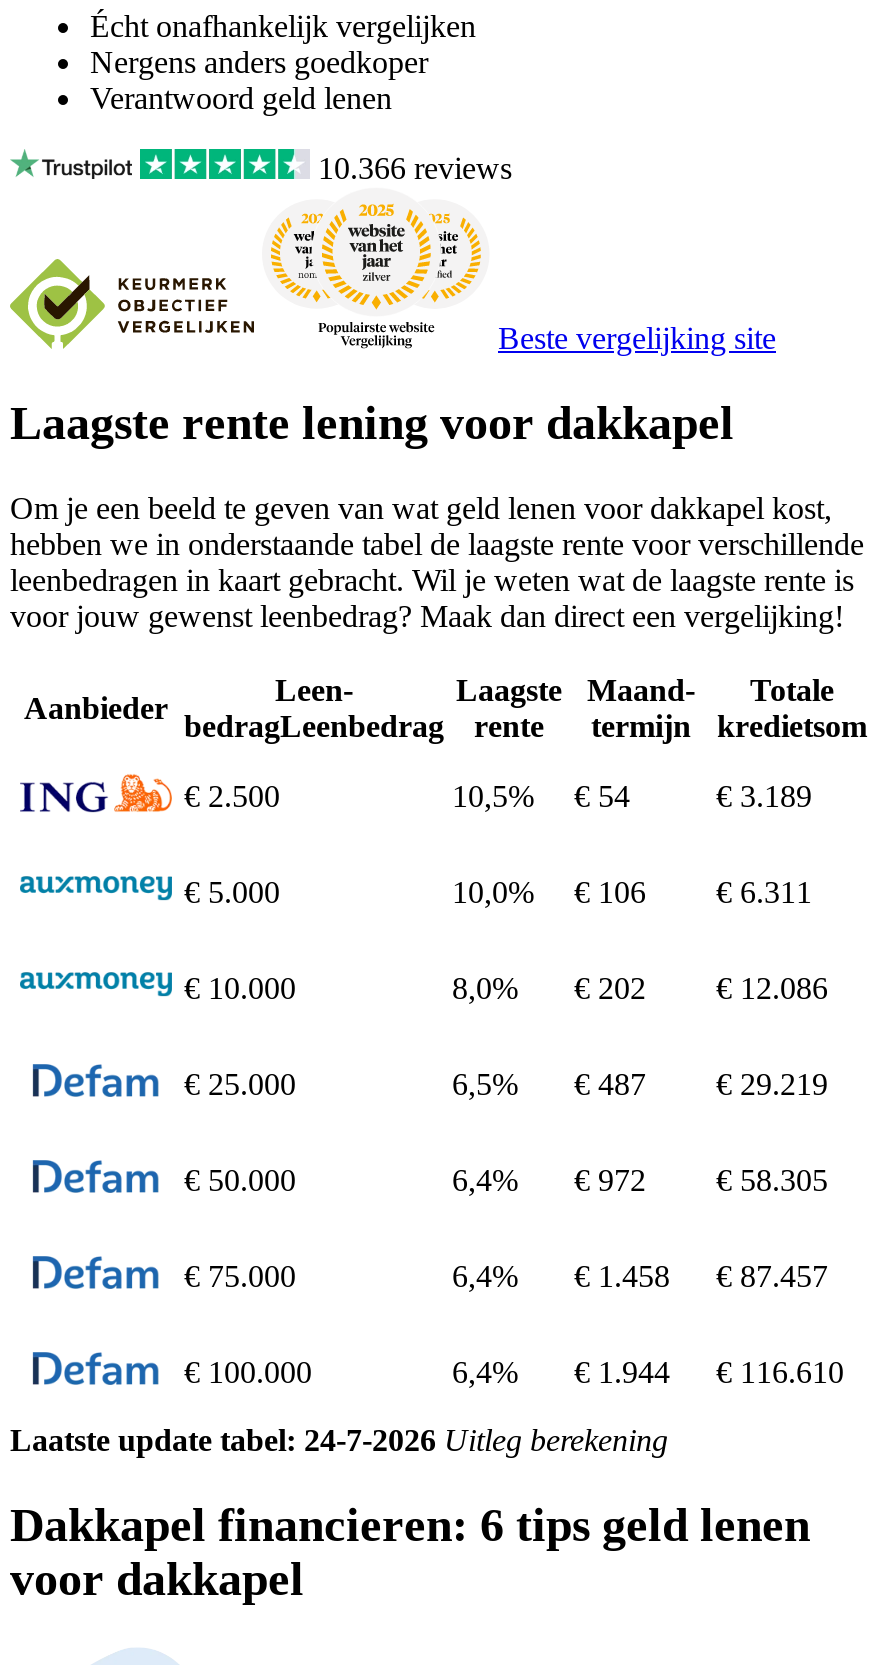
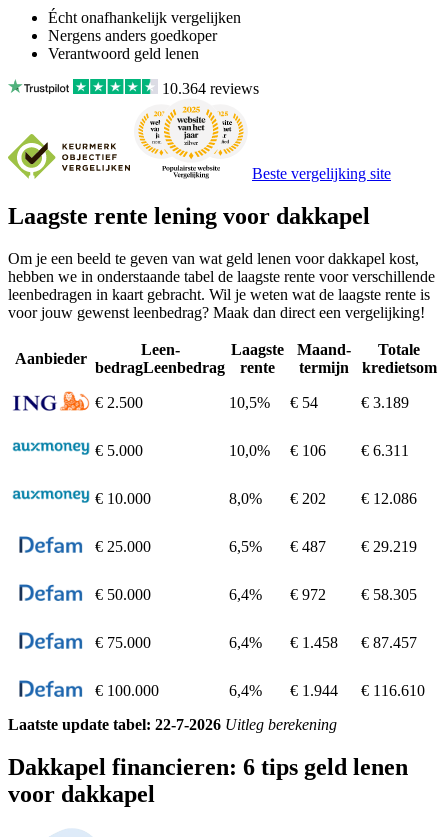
[318,151,512,185] 10.366 reviews -> [162,80,259,97] 10.364 reviews
[10,1422,668,1456] Laatste update tabel: 24-7-2026 Uitleg berekening -> [8,716,337,733] Laatste update tabel: 22-7-2026 Uitleg berekening

